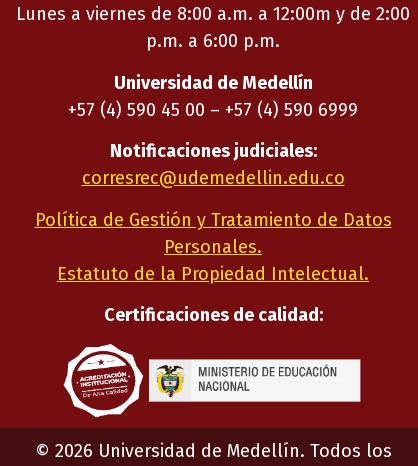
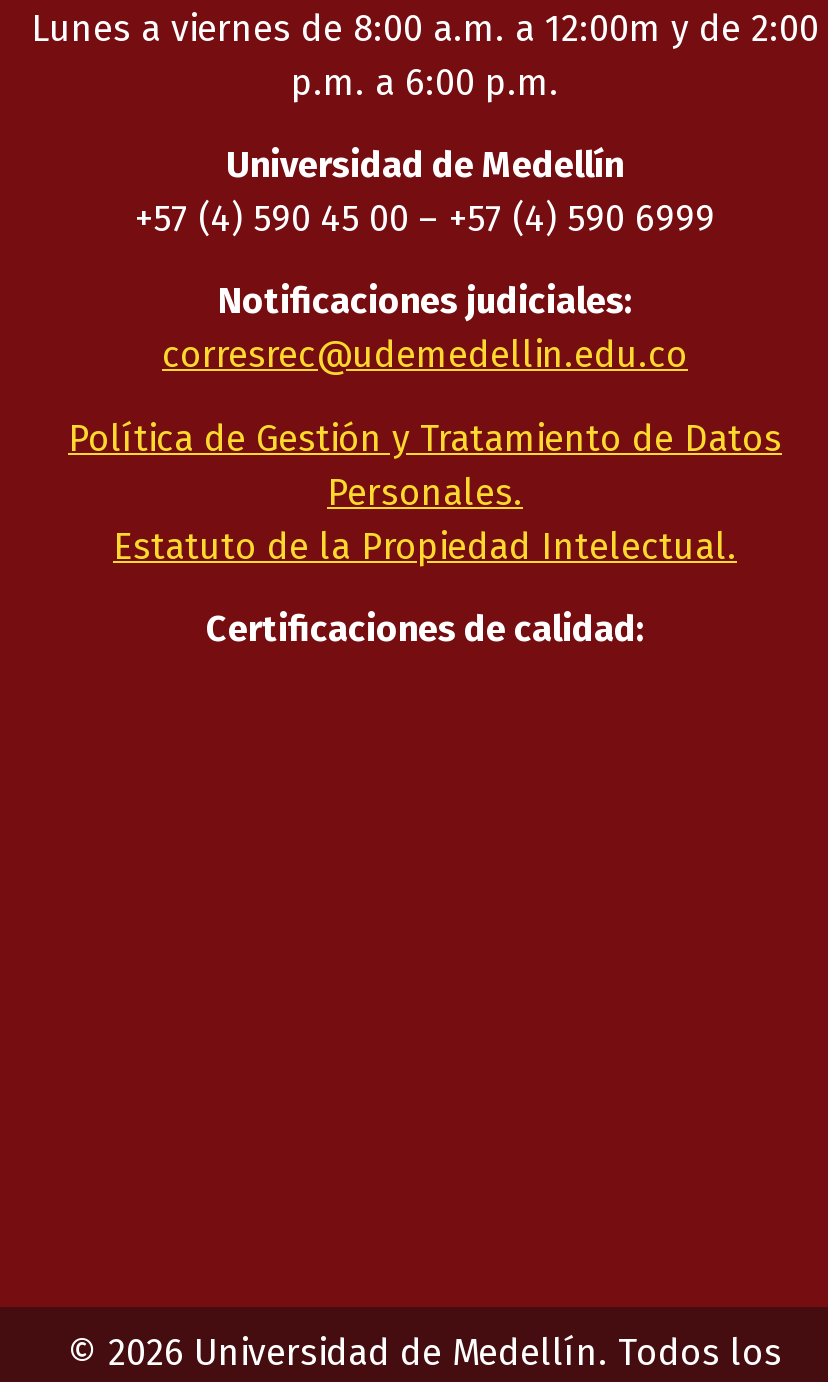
[63,343,362,418] [image] -> none

